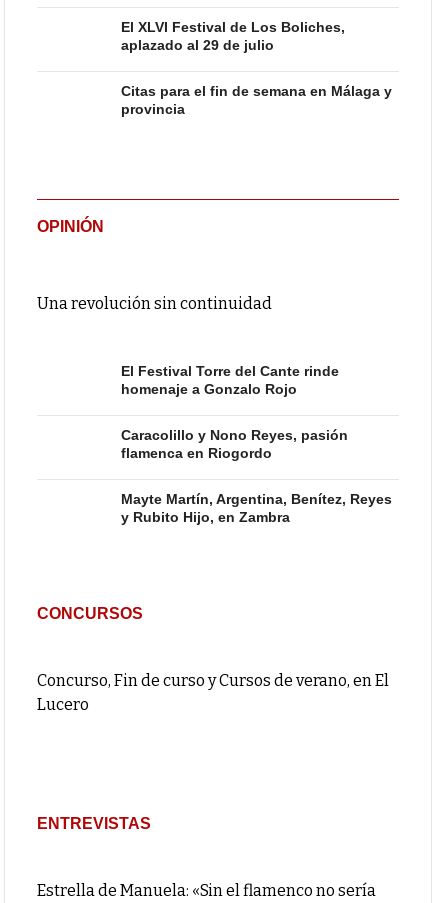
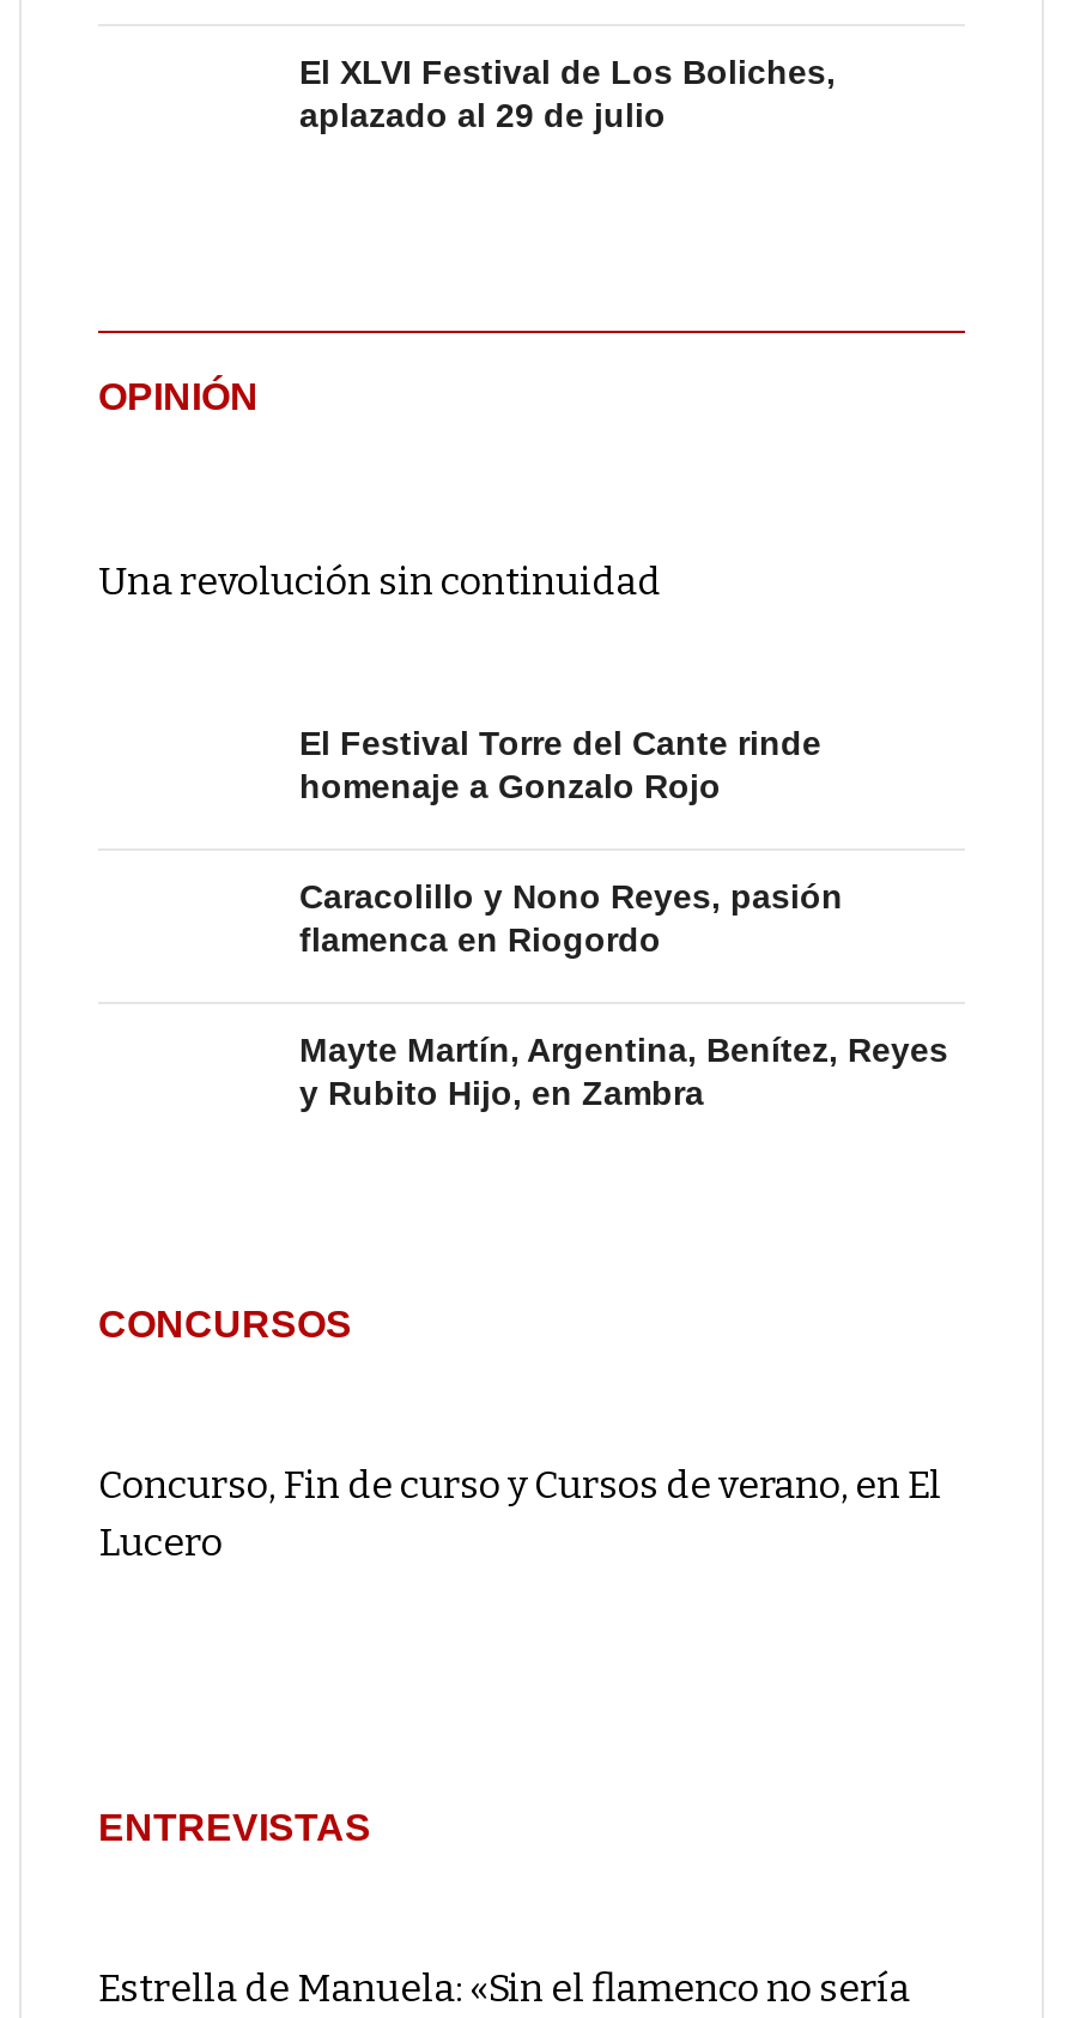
[121,83,392,117] Citas para el fin de semana en Málaga y | provincia -> none

